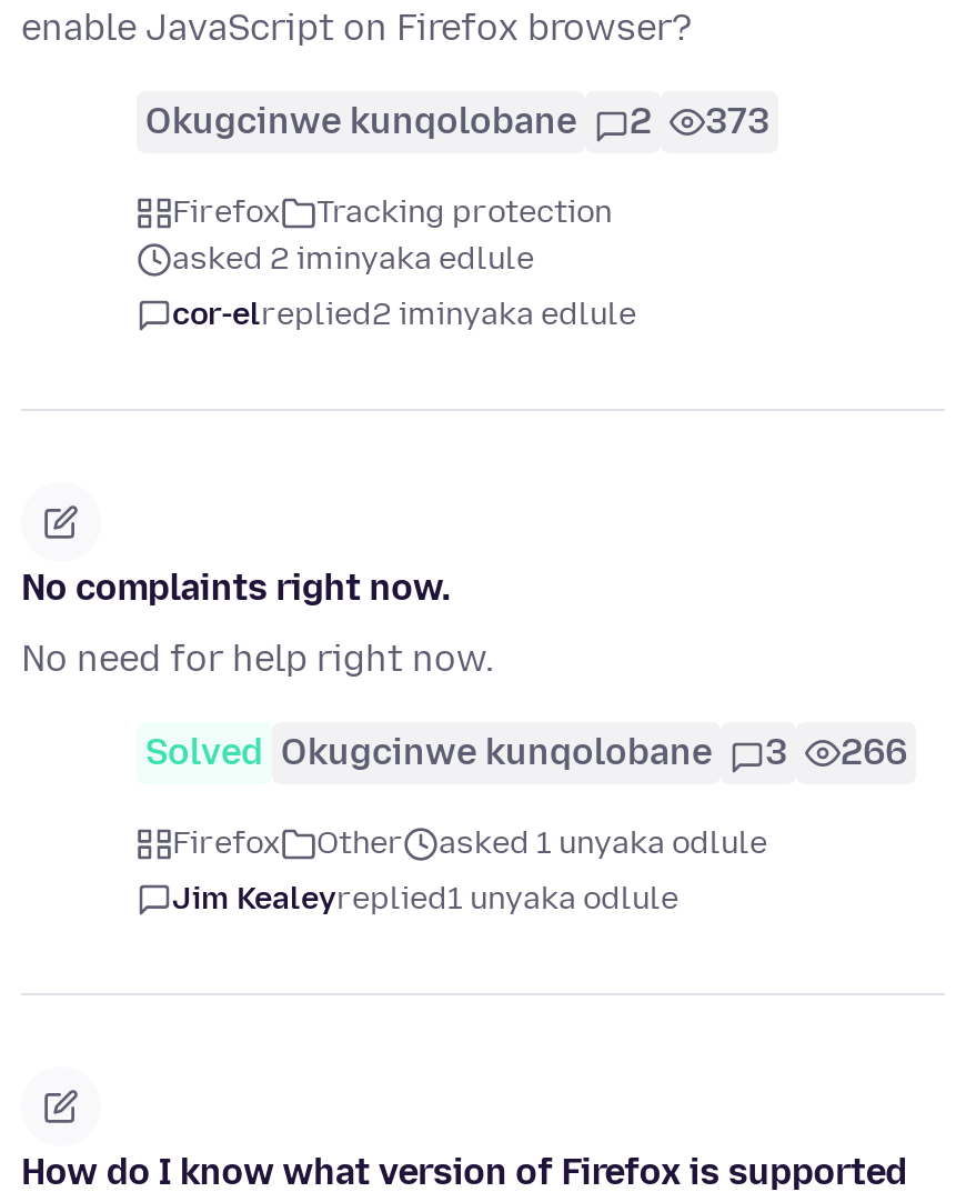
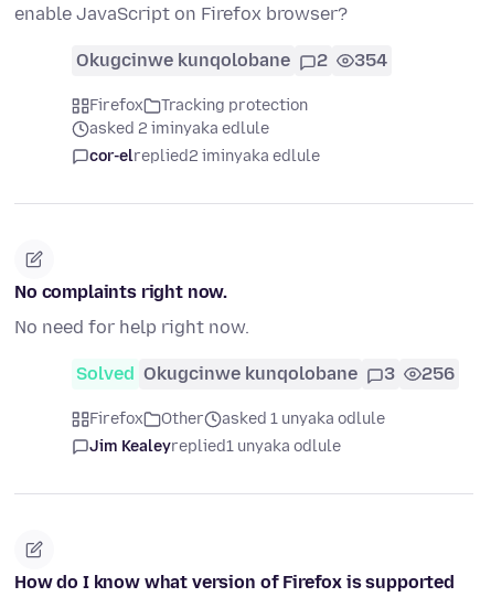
[145,101,769,143] Okugcinwe kunqolobane 2 373 -> [76,50,387,71] Okugcinwe kunqolobane 2 354
[145,732,907,774] Solved Okugcinwe kunqolobane 3 266 -> [76,364,455,385] Solved Okugcinwe kunqolobane 3 256

